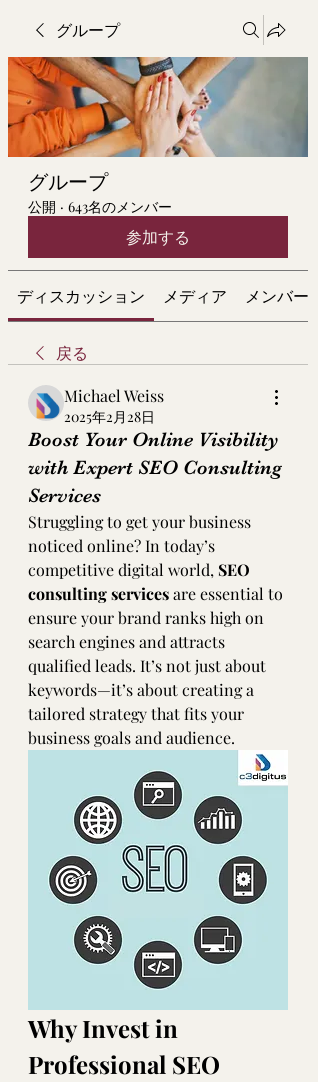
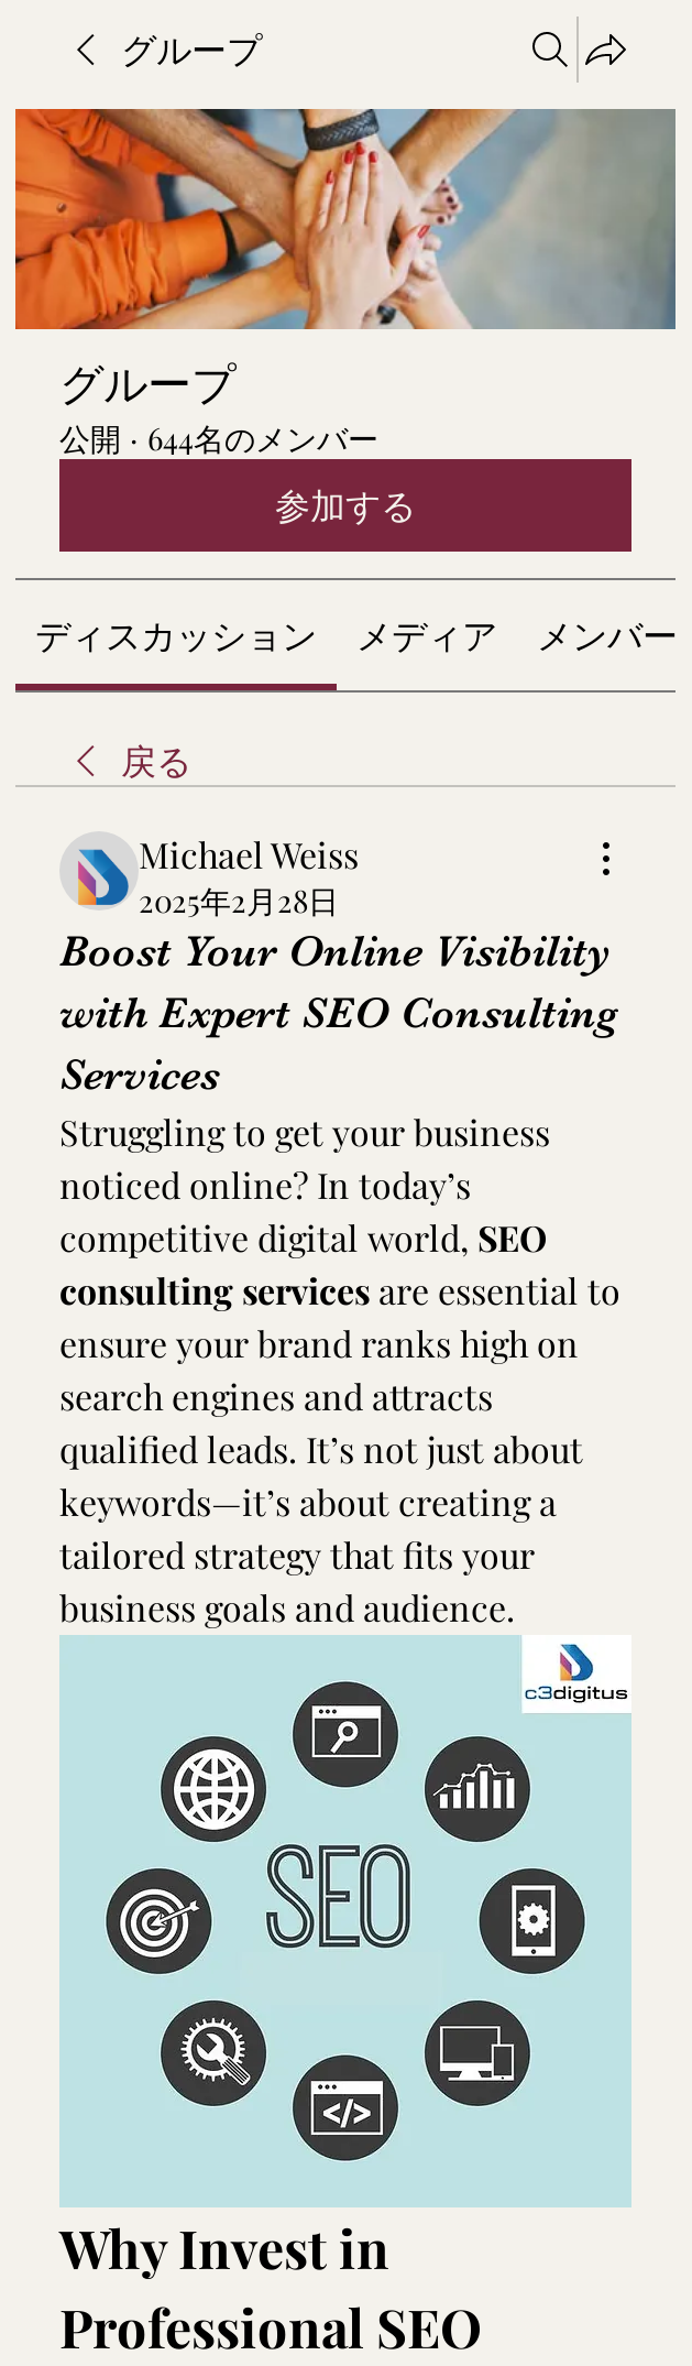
[28,197,172,216] 公開 · 643名のメンバー -> [59,417,378,459] 公開 · 644名のメンバー

